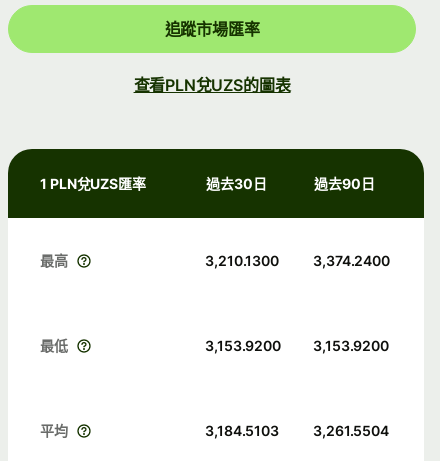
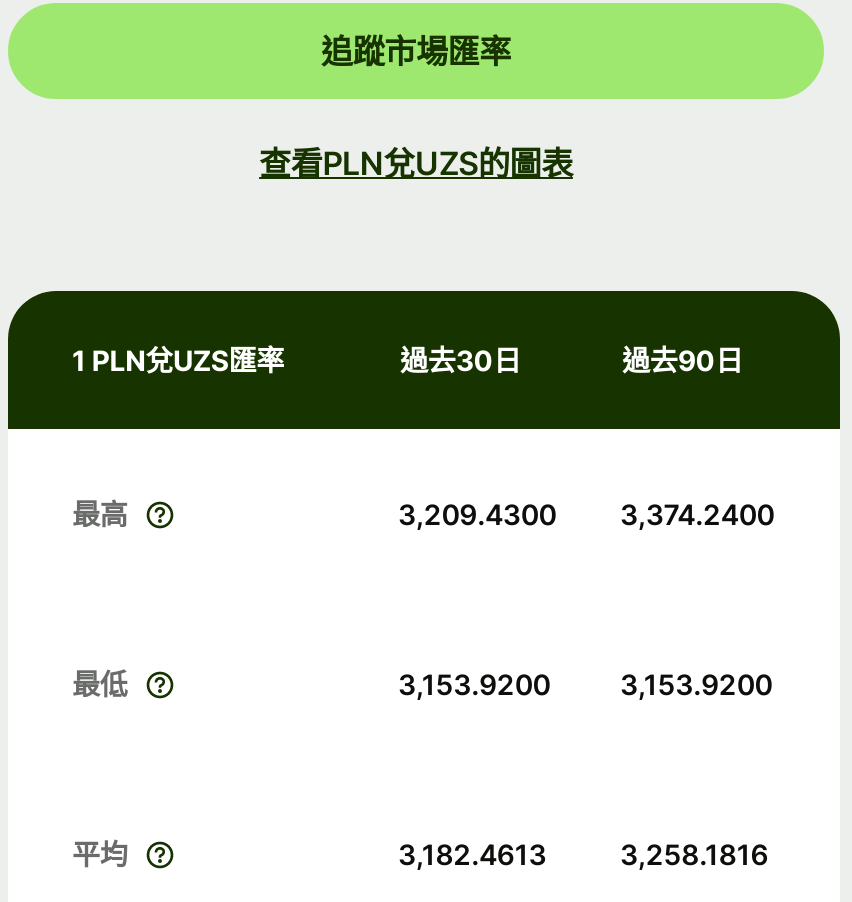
[205,252,390,269] 3,210.1300 3,374.2400 -> [398,497,774,531] 3,209.4300 3,374.2400
[205,422,279,439] 3,184.5103 -> [398,837,546,871] 3,182.4613
[313,422,389,439] 3,261.5504 -> [620,837,768,871] 3,258.1816

